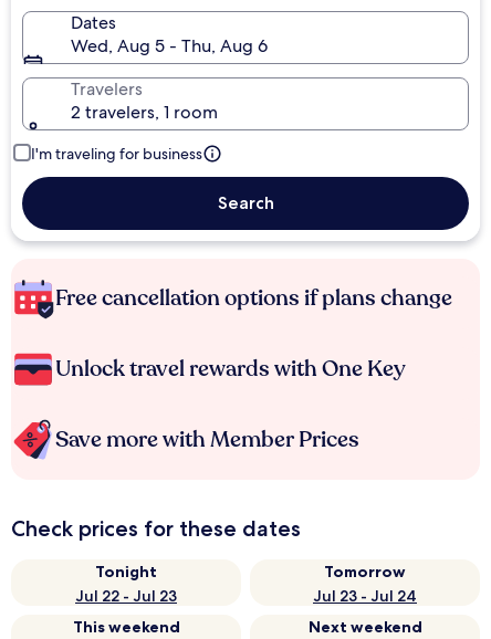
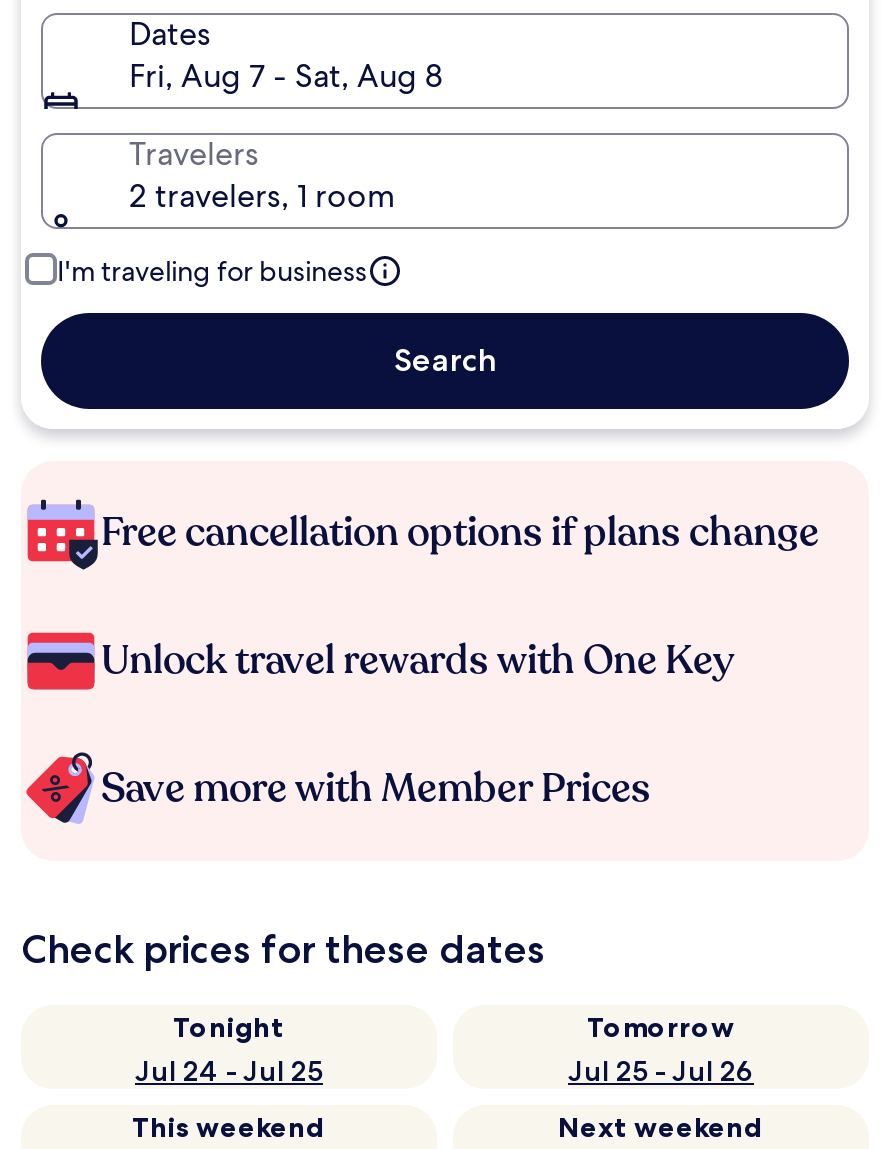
[71,34,268,57] Wed, Aug 5 - Thu, Aug 6 -> [129,55,443,97] Fri, Aug 7 - Sat, Aug 8
[75,586,177,606] Jul 22 - Jul 23 -> [135,1053,323,1089] Jul 24 - Jul 25
[313,586,417,606] Jul 23 - Jul 24 -> [568,1053,754,1089] Jul 25 - Jul 26

